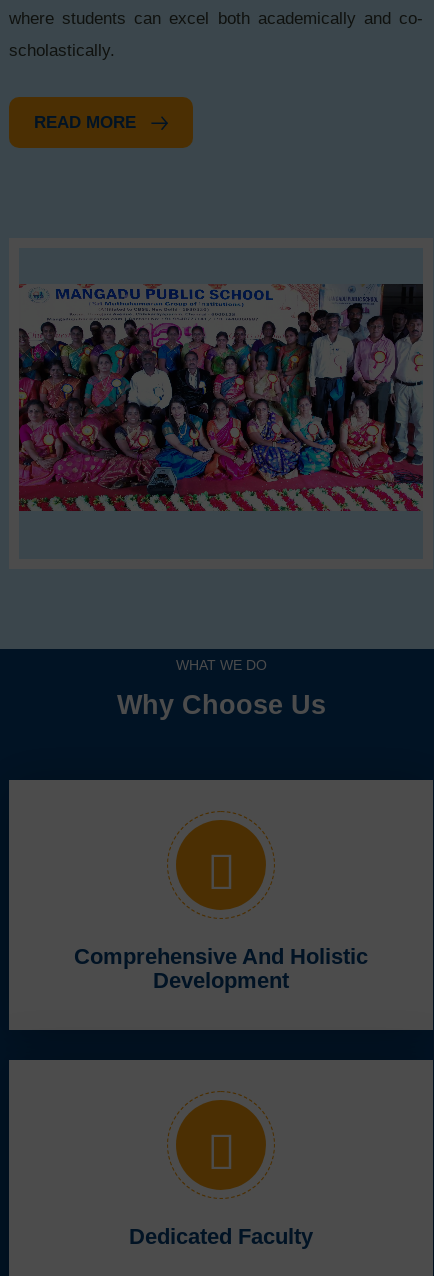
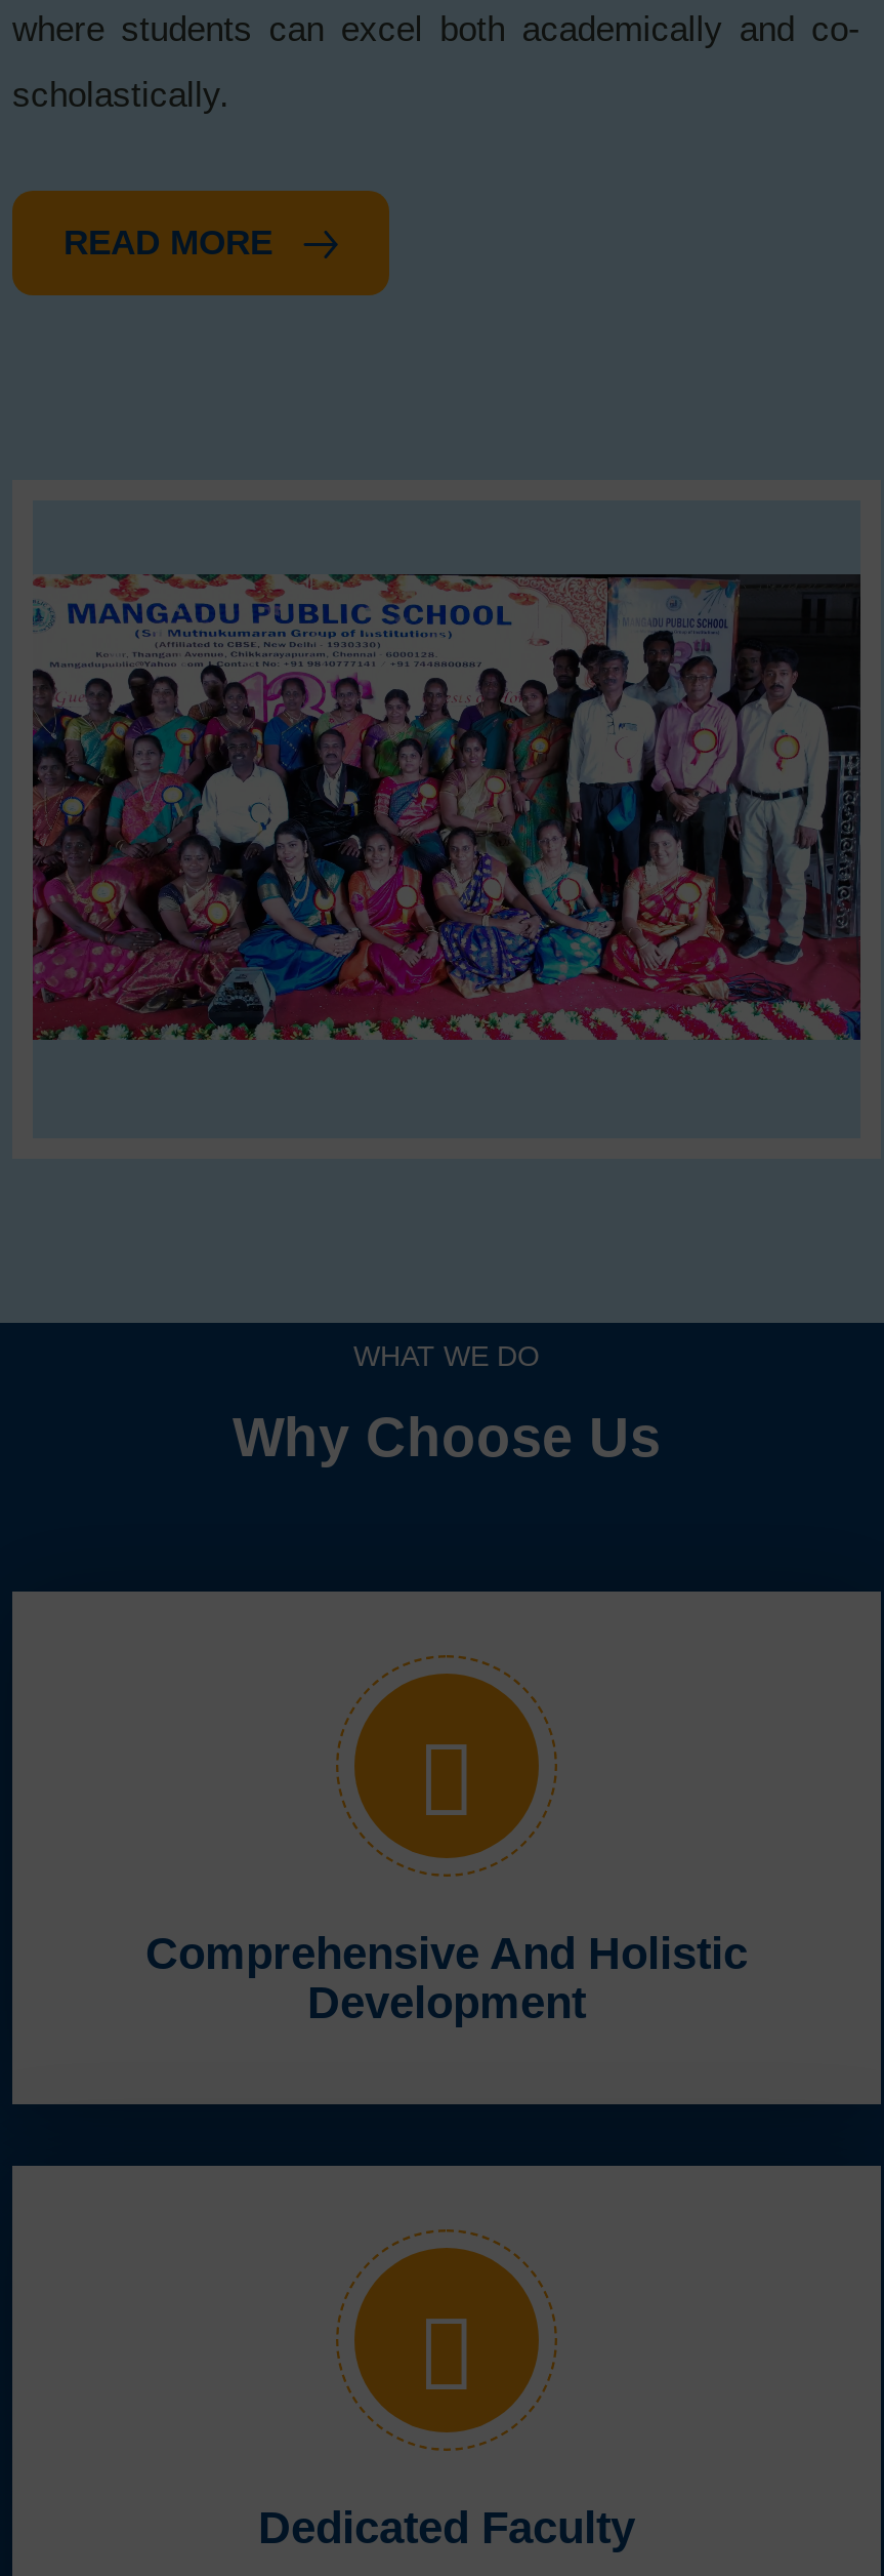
[18,283,424,512] [image] -> [31,572,862,1042] [image]

